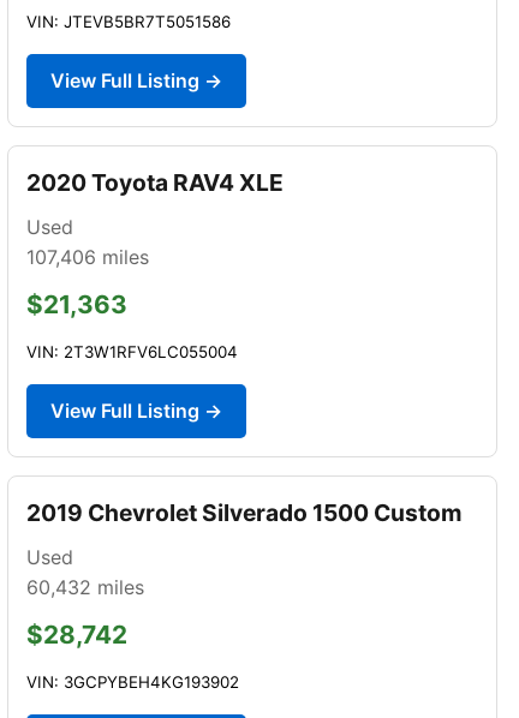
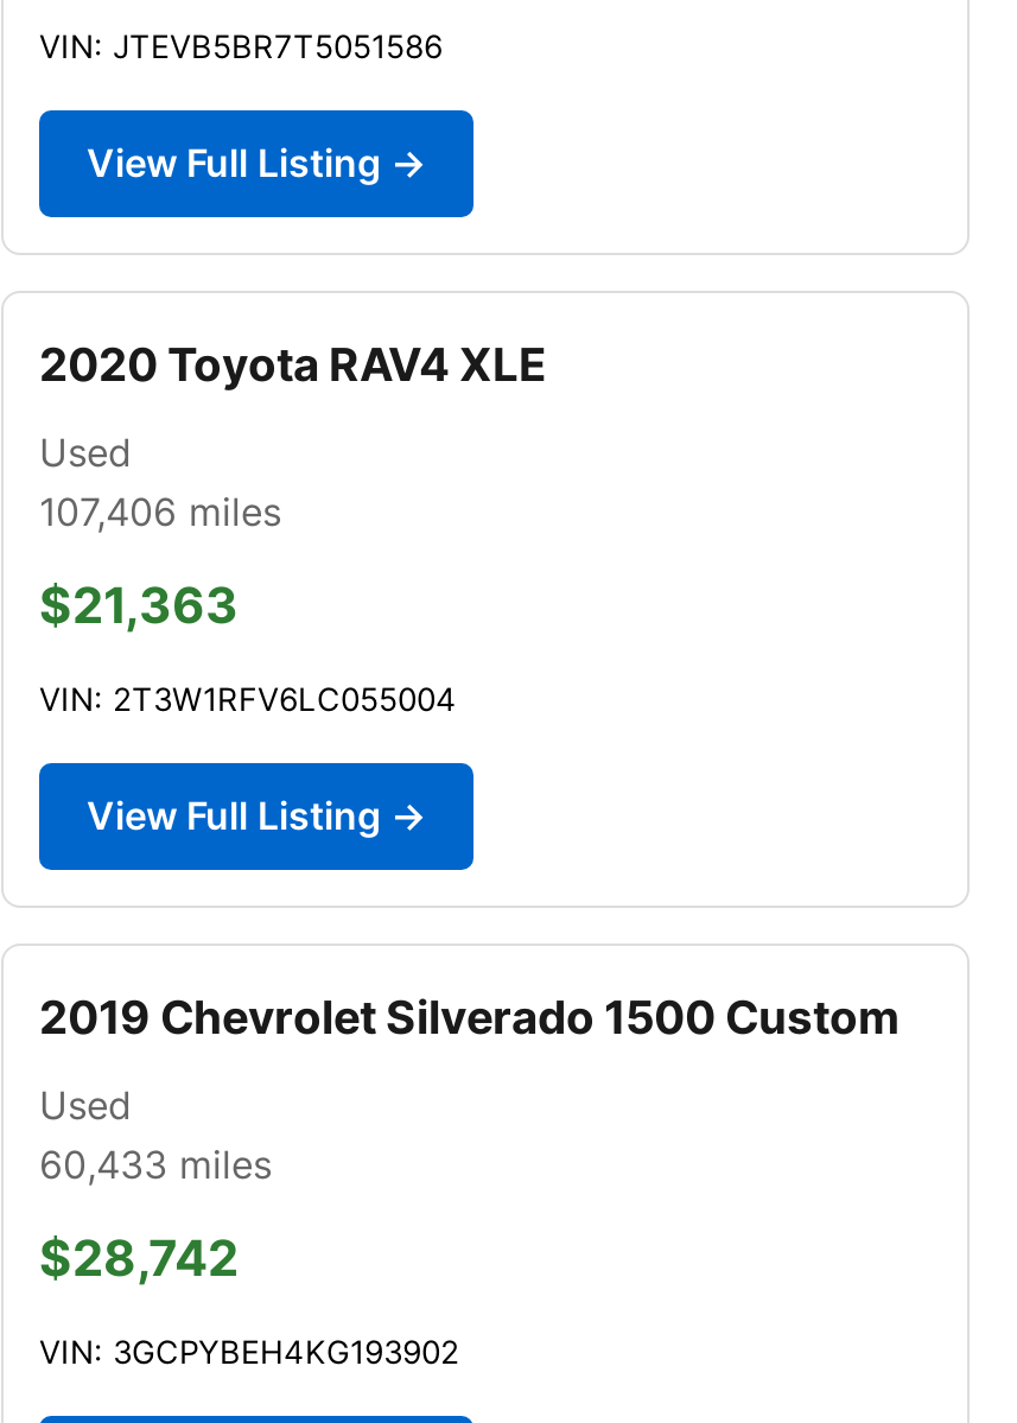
[26,575,144,599] 60,432 miles -> [39,1140,272,1188] 60,433 miles

